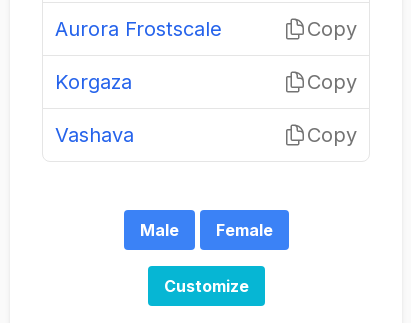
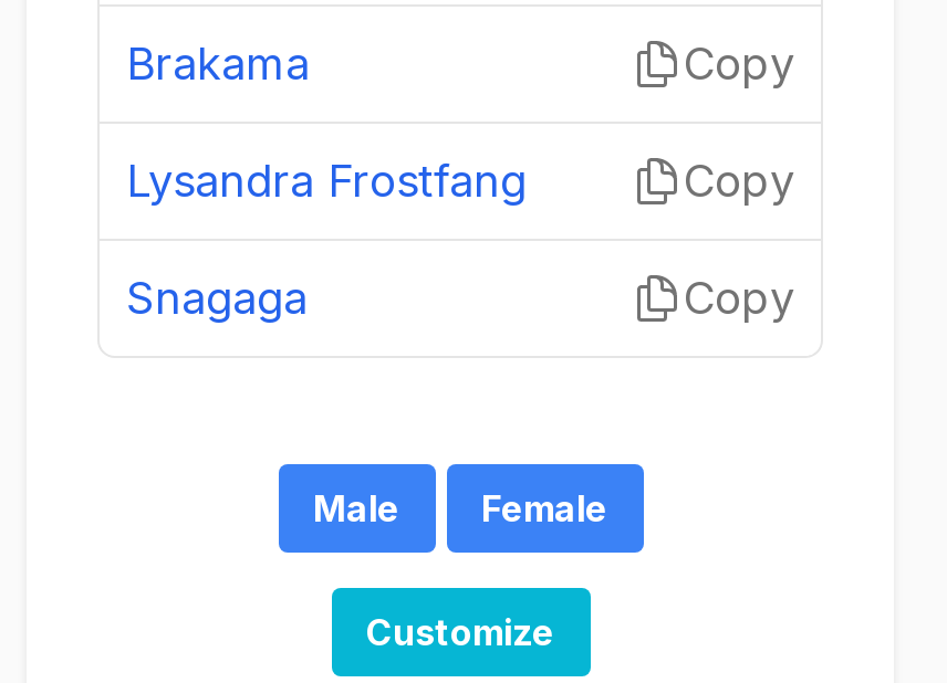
[55,17,222,41] Aurora Frostscale -> [126,38,310,91] Brakama
[55,70,132,94] Korgaza -> [126,155,527,208] Lysandra Frostfang
[55,123,134,147] Vashava -> [126,272,308,325] Snagaga

